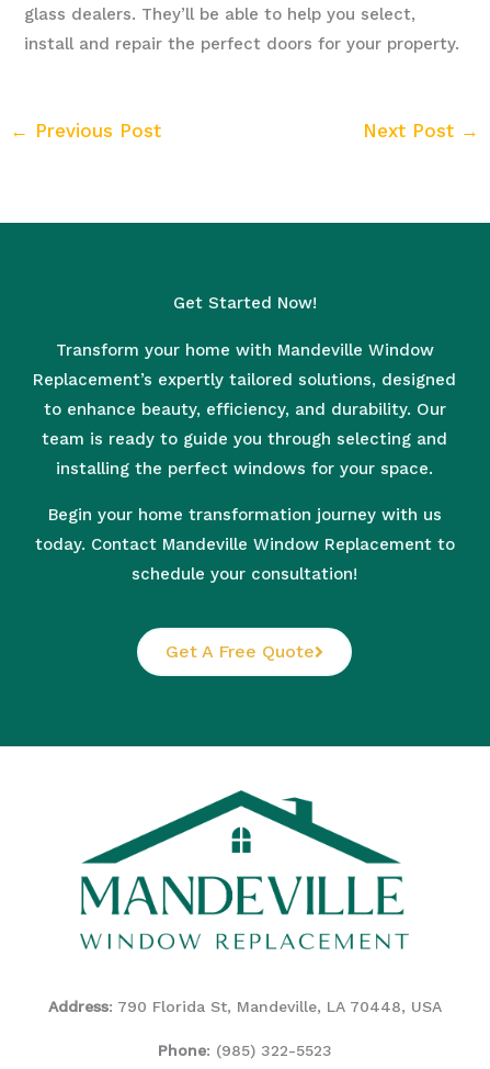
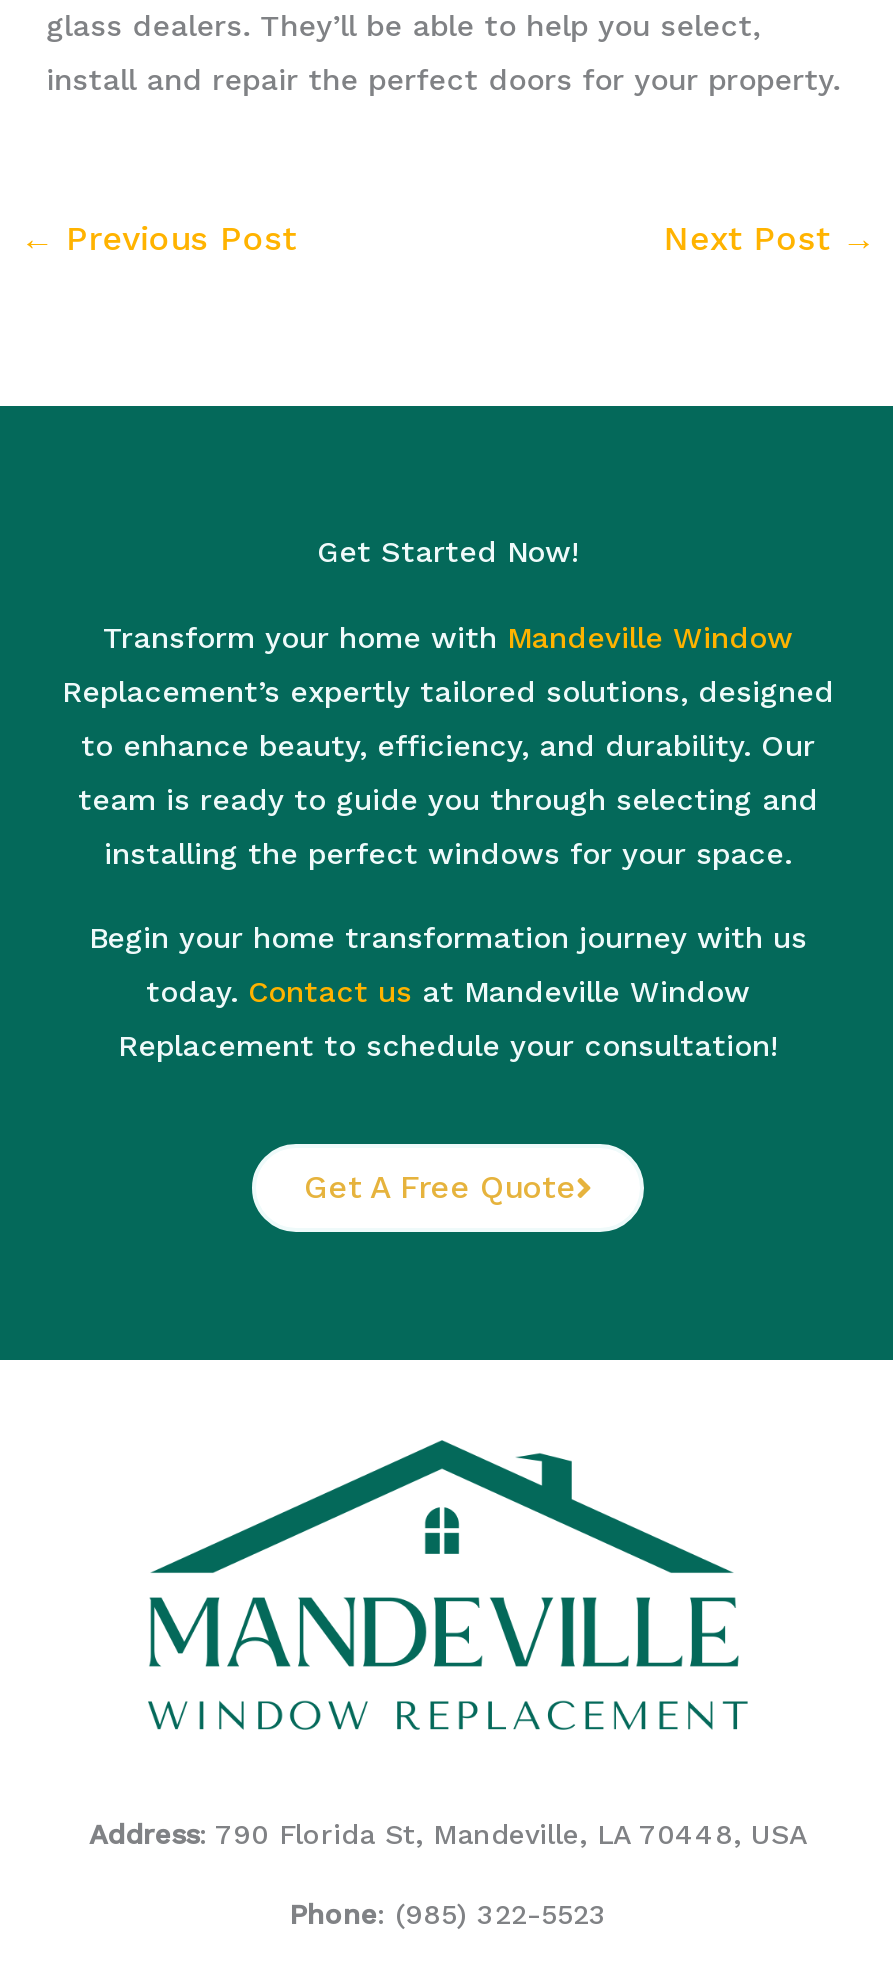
[35,534,454,554] today. Contact Mandeville Window Replacement to -> [146,974,750,1010] today. Contact us at Mandeville Window
[132,564,357,584] schedule your consultation! -> [118,1028,778,1064] Replacement to schedule your consultation!

